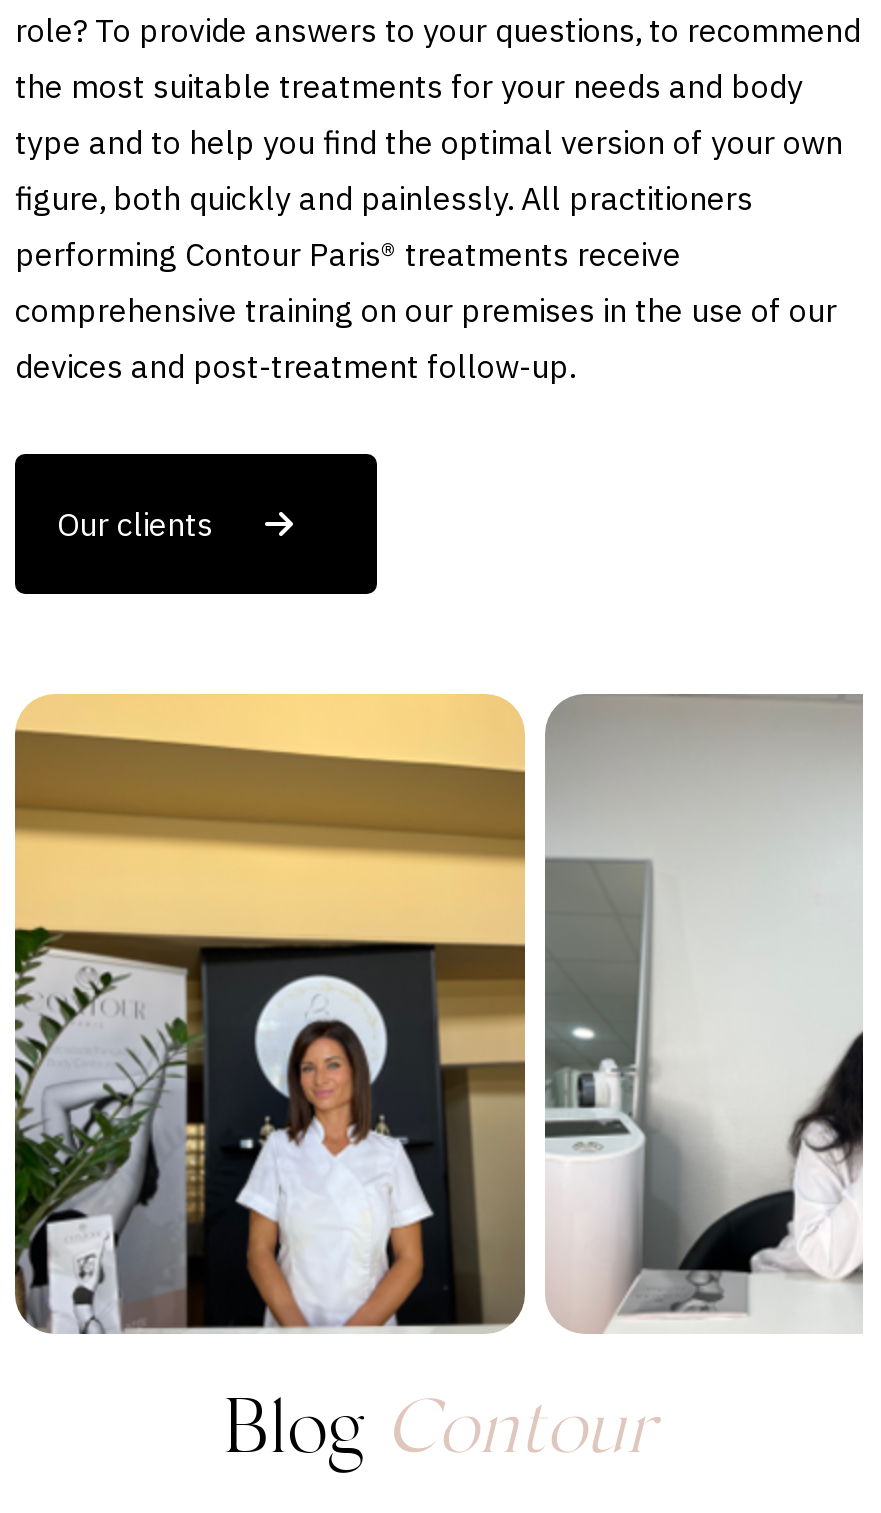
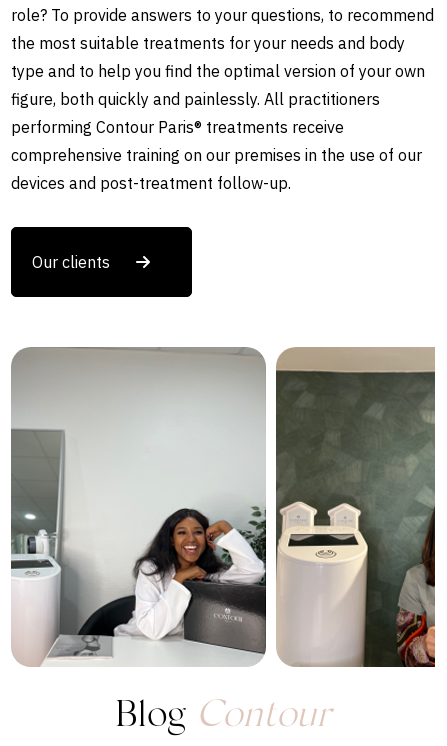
[13,692,527,1336] [image] -> [10,346,267,667] [image]
[545,742,863,1334] [image] -> [276,370,436,668] [image]

